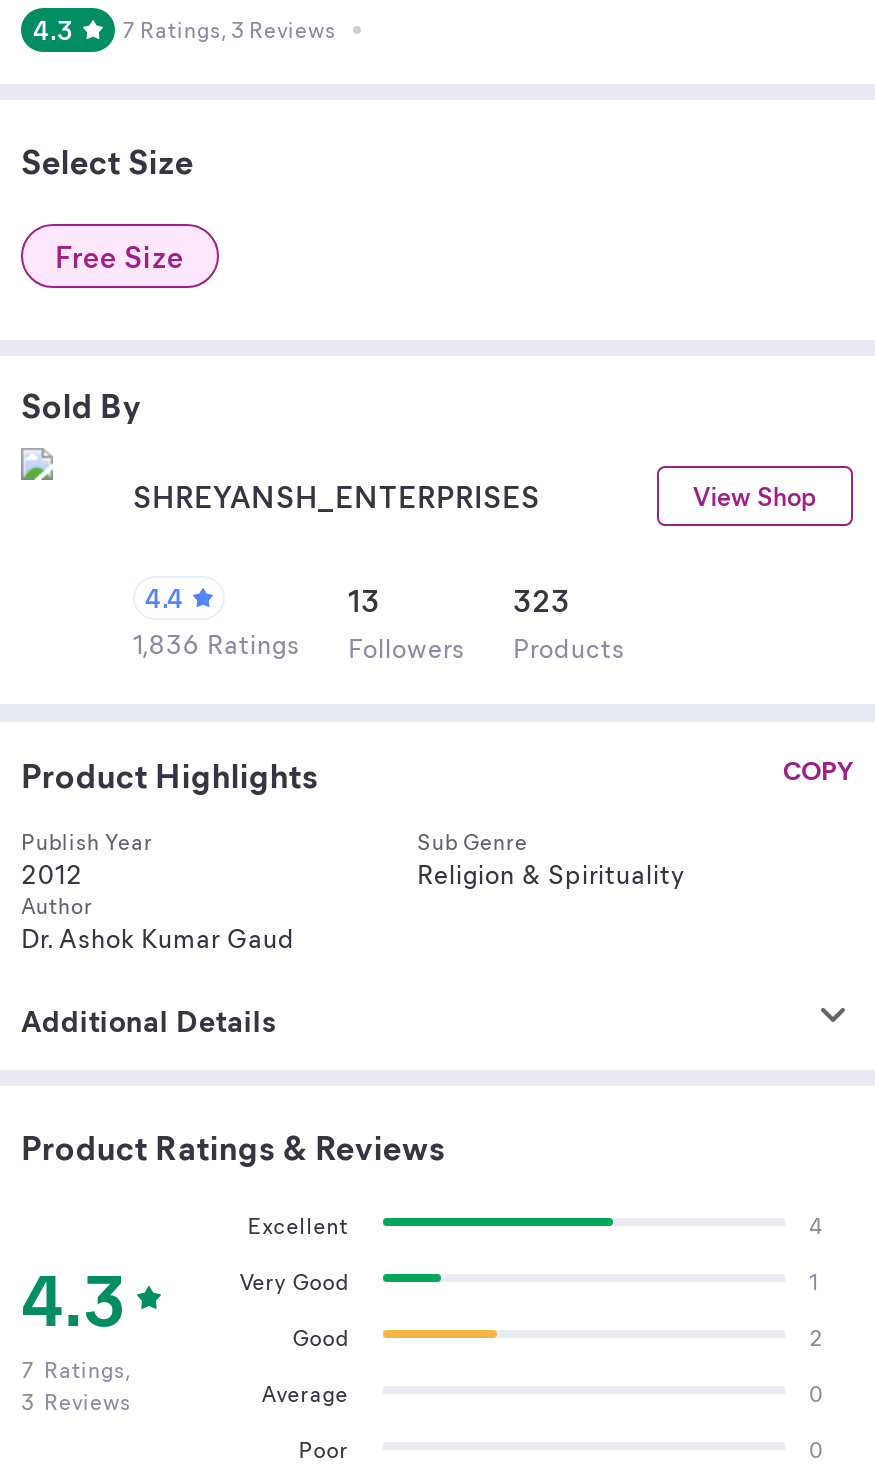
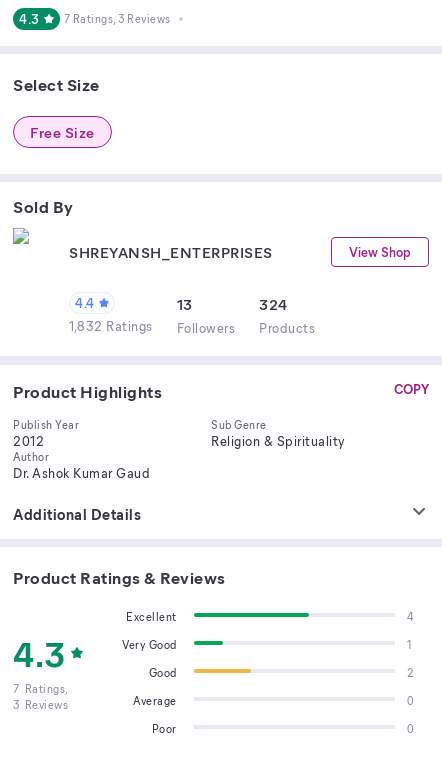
[513,580,570,620] 323 -> [259,294,287,314] 324
[133,626,625,664] 1,836 Ratings Followers Products -> [69,317,315,336] 1,832 Ratings Followers Products

